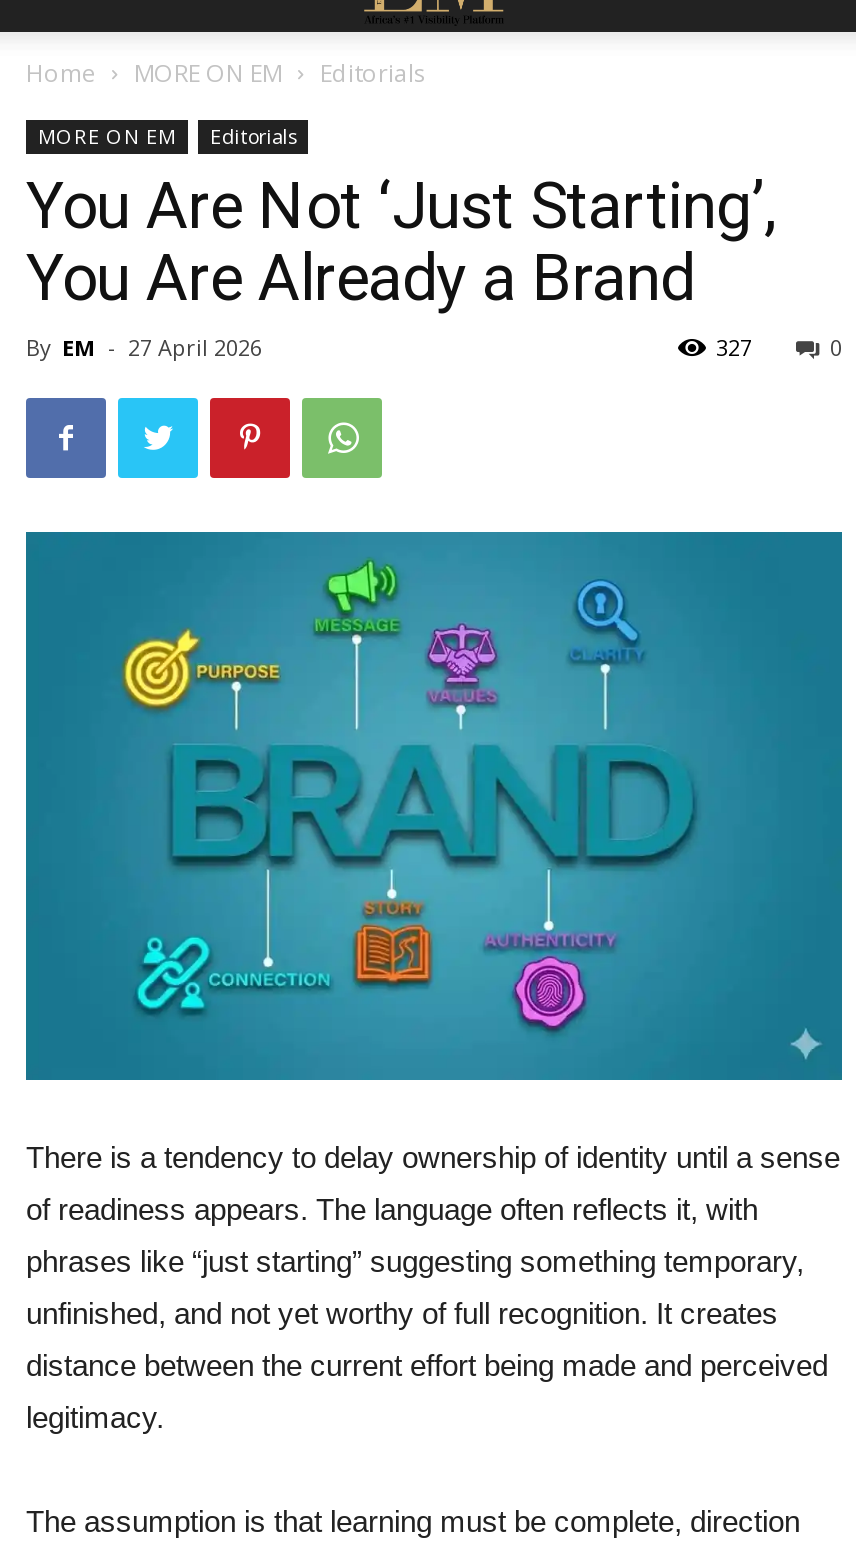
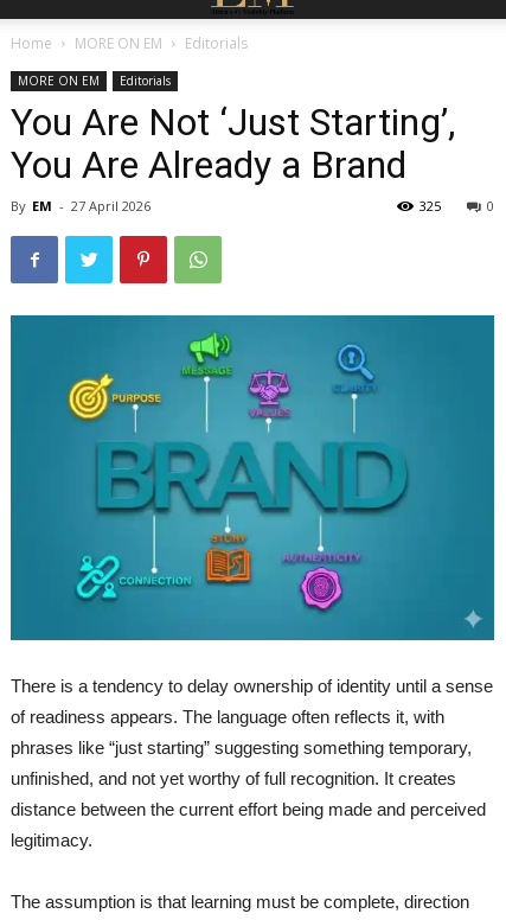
[716,332,752,362] 327 -> [419,197,441,215] 325

